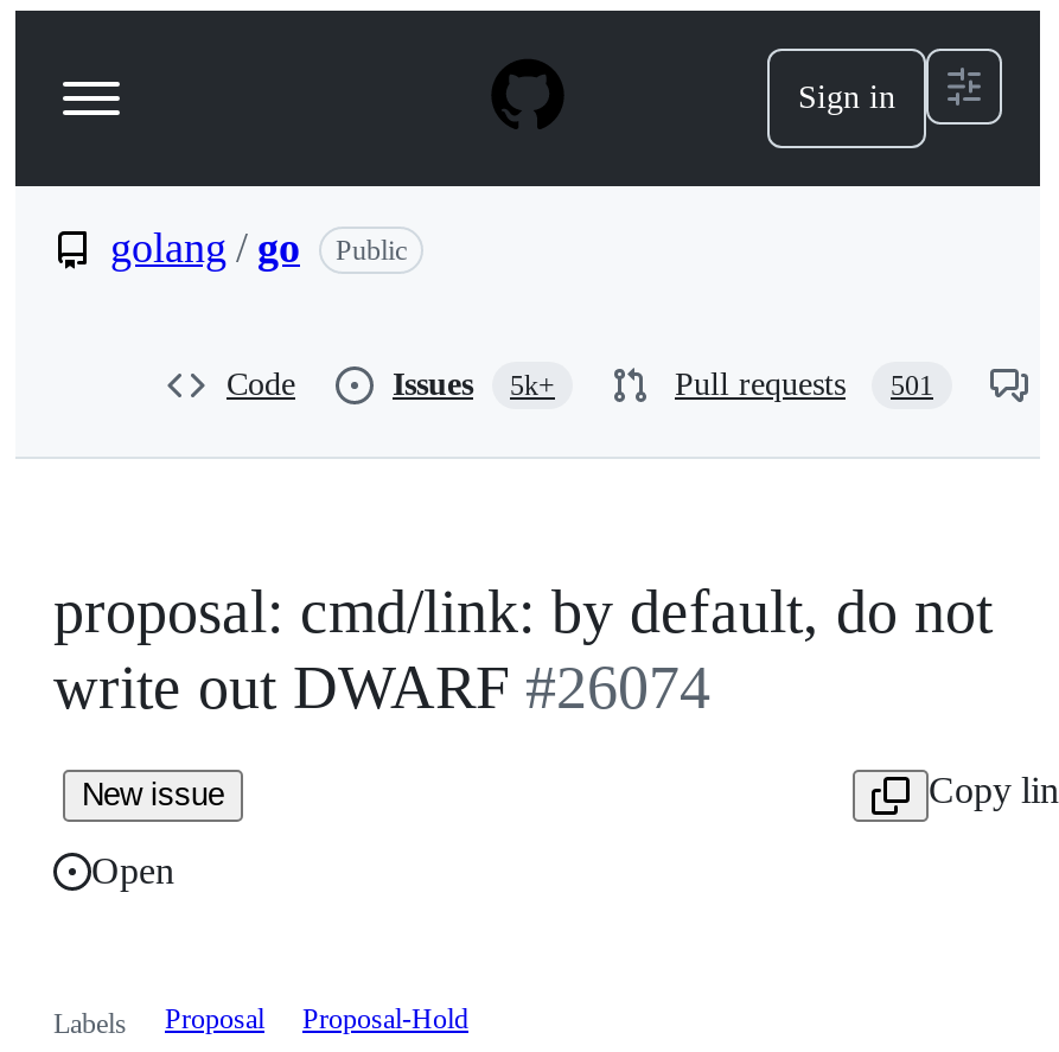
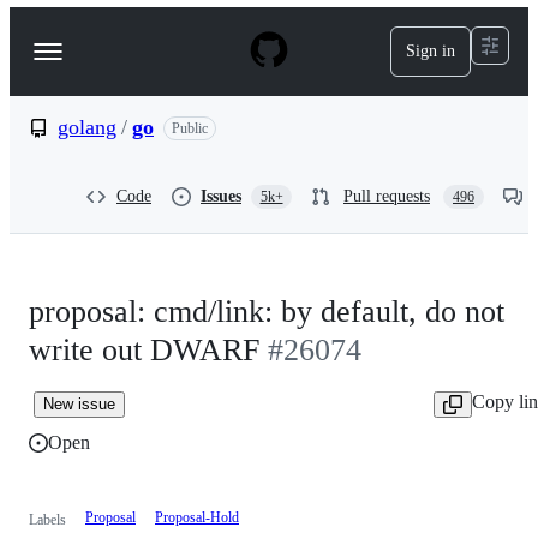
[675,366,933,402] Pull requests 501 -> [343,187,474,205] Pull requests 496

